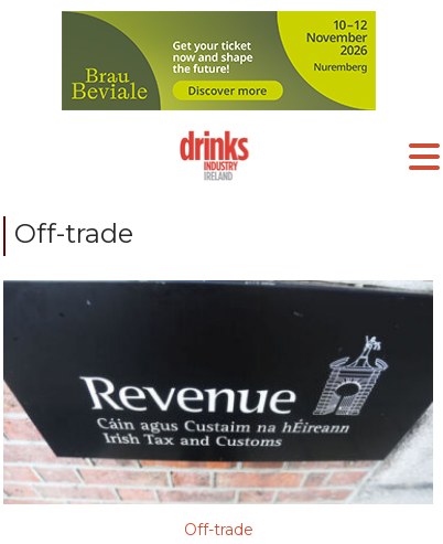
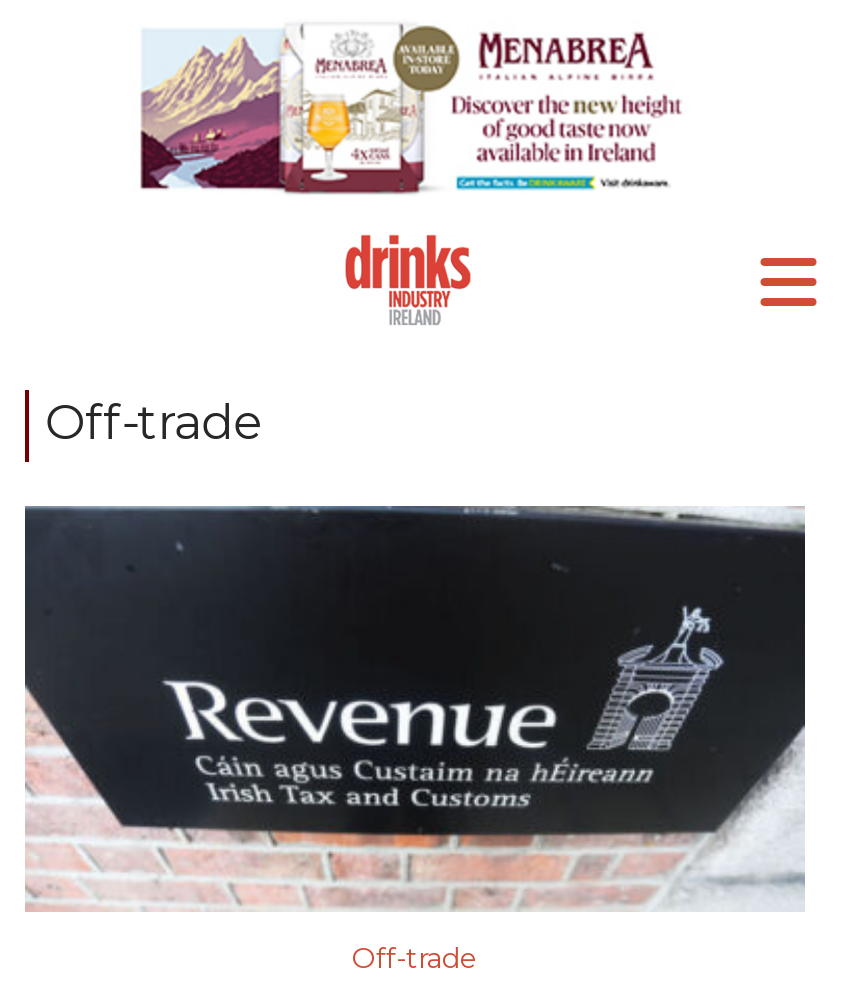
[61,10,377,111] [image] -> [131,18,701,198] [image]

